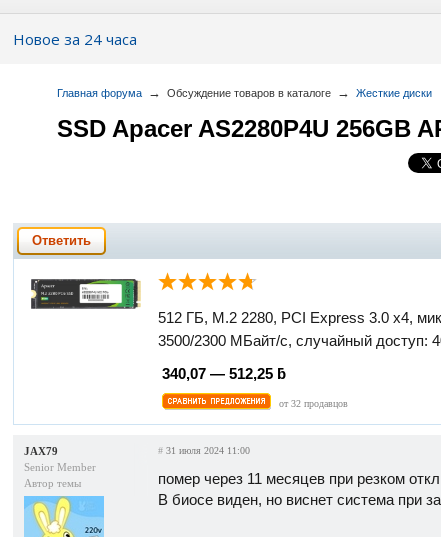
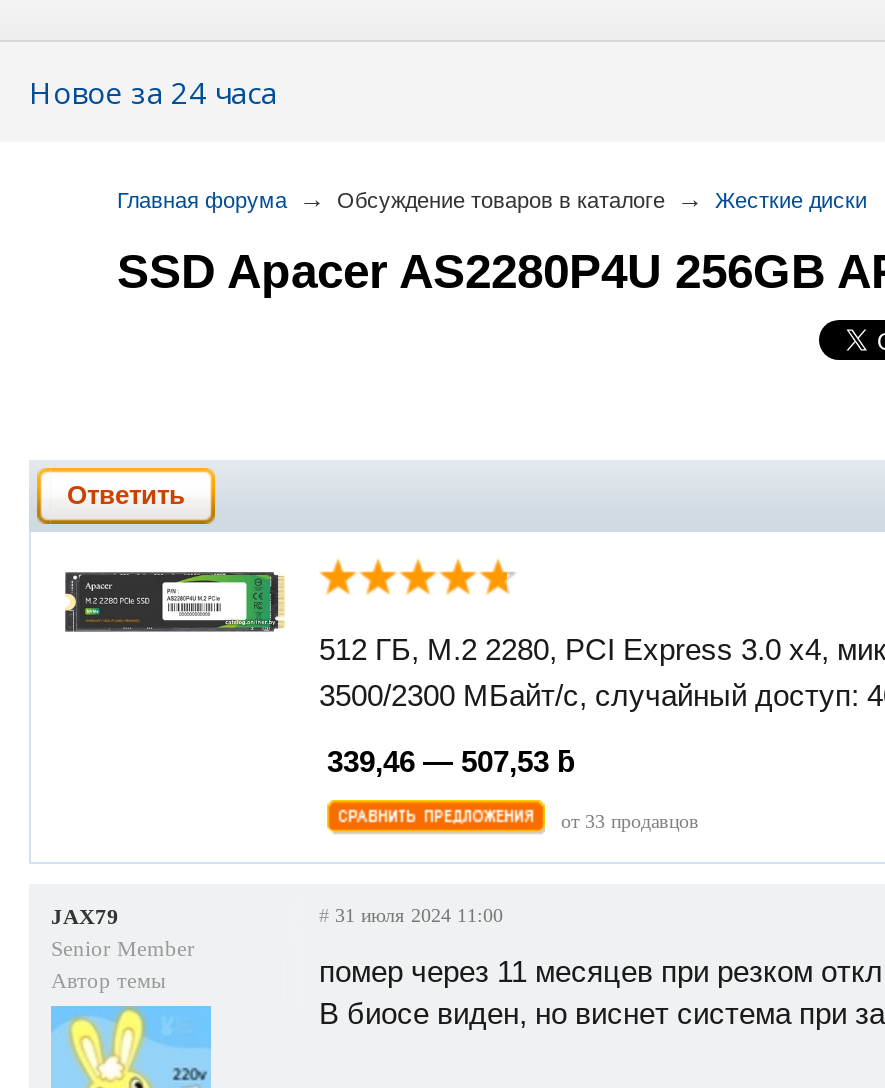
[158,365,286,382] 340,07 — 512,25 ƃ -> [319,744,575,778] 339,46 — 507,53 ƃ
[279,398,348,409] от 32 продавцов -> [561,810,699,832] от 33 продавцов

